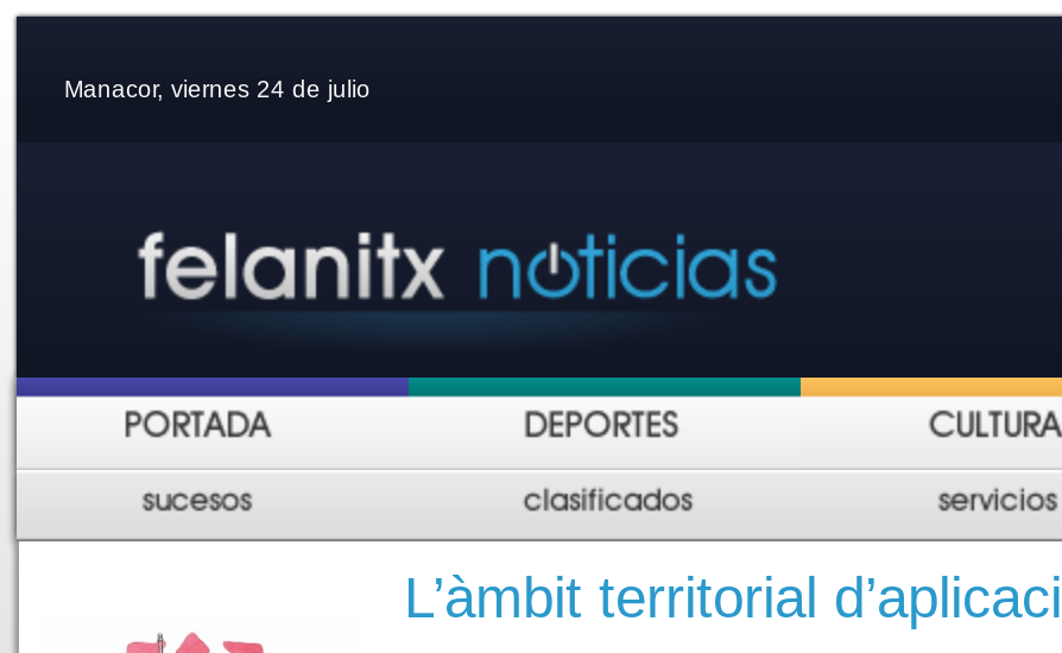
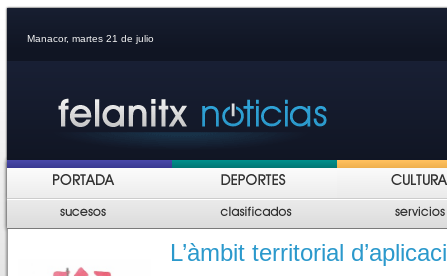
[64,76,371,102] Manacor, viernes 24 de julio -> [27,33,154,44] Manacor, martes 21 de julio

